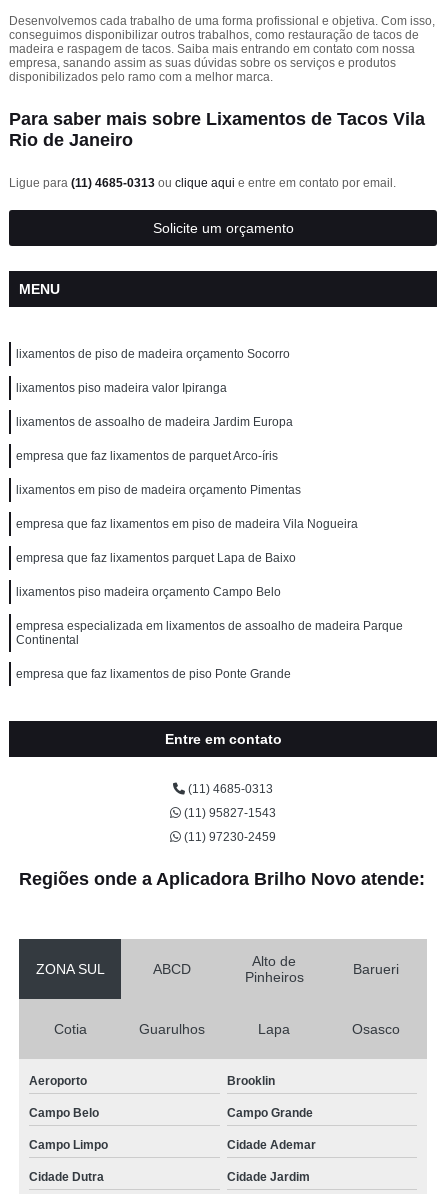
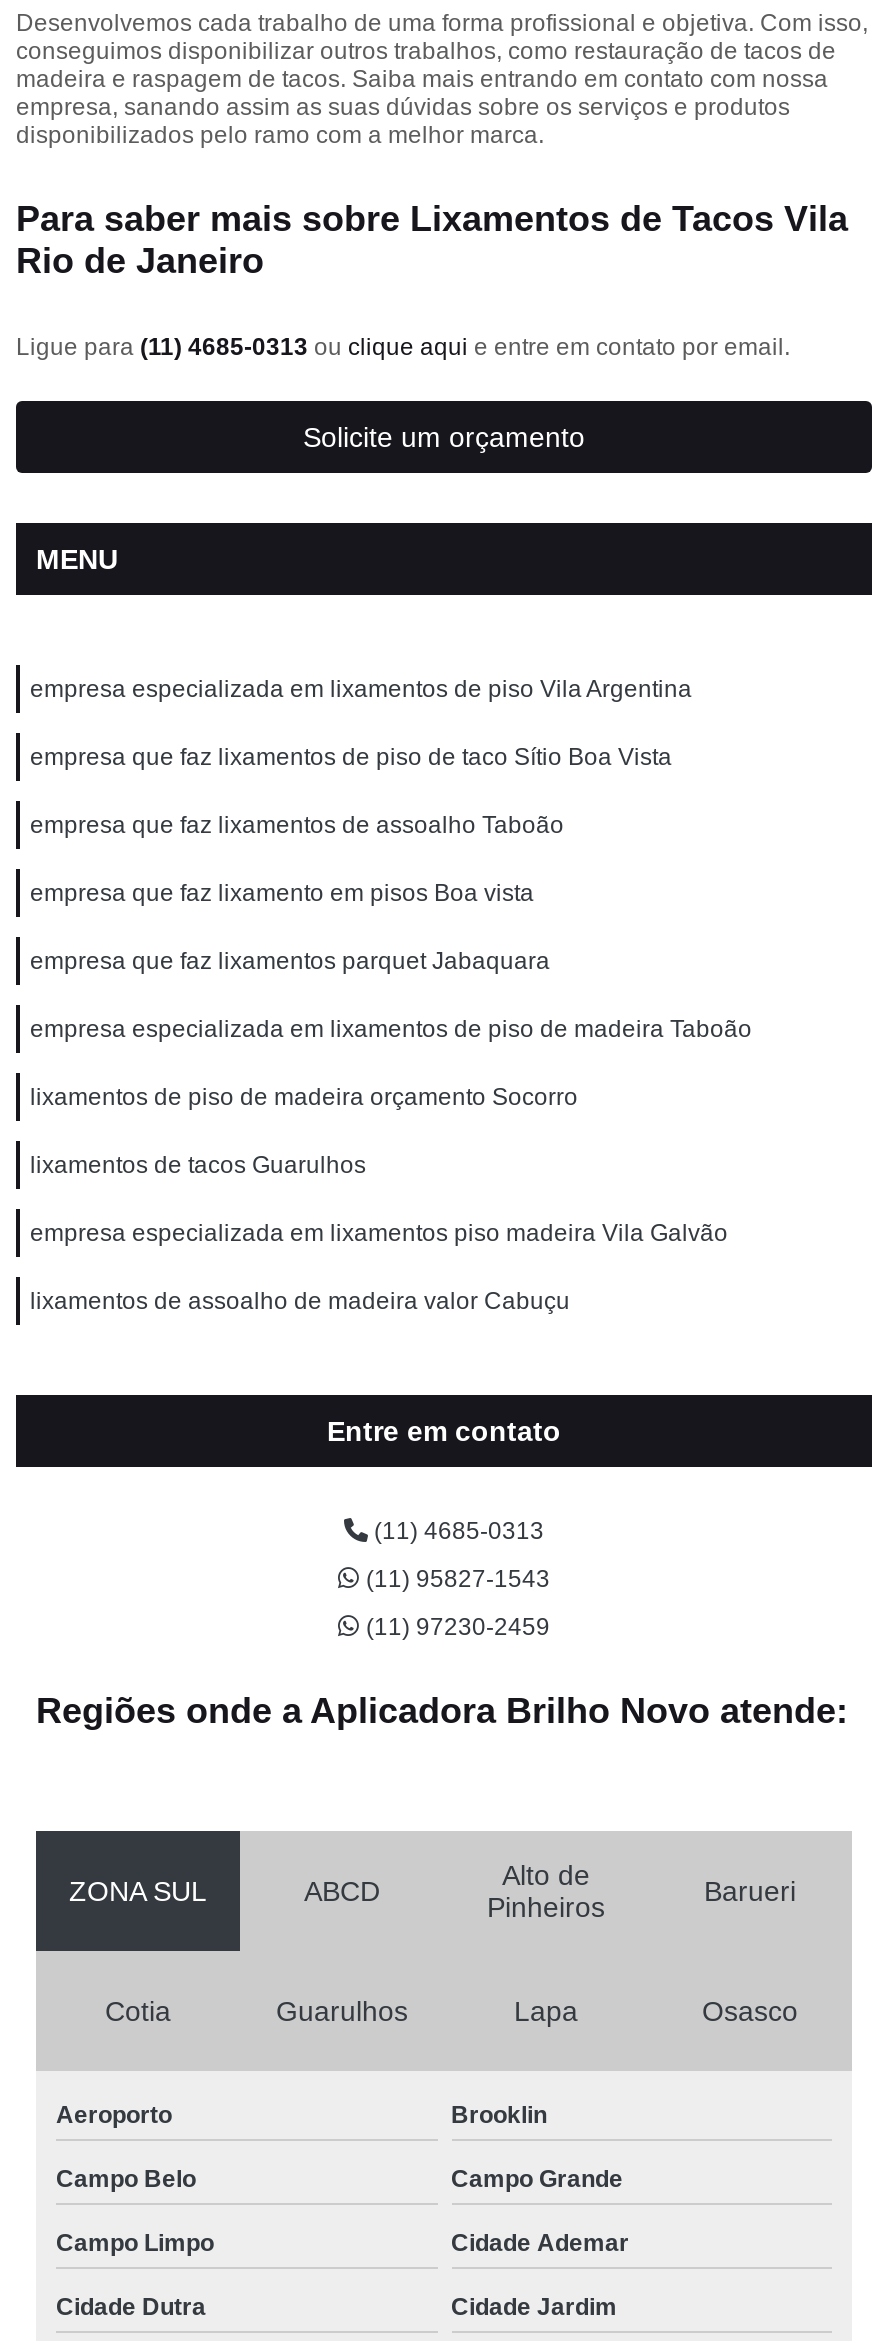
none -> [30,675,752,1043] empresa especializada em lixamentos de piso Vila Argentina | empresa que faz lixamentos de piso de taco Sítio Boa Vista | empresa que faz lixamentos de assoalho Taboão | empresa que faz lixamento em pisos Boa vista | empresa que faz lixamentos parquet Jabaquara | empresa especializada em lixamentos de piso de madeira Taboão
moved [16,347,290,361] -> [30,1083,578,1111]: lixamentos de piso de madeira orçamento Socorro
[16,381,403,681] lixamentos piso madeira valor Ipiranga | lixamentos de assoalho de madeira Jardim Europa | empresa que faz lixamentos de parquet Arco-íris | lixamentos em piso de madeira orçamento Pimentas | empresa que faz lixamentos em piso de madeira Vila Nogueira | empresa que faz lixamentos parquet Lapa de Baixo | lixamentos piso madeira orçamento Campo Belo | empresa especializada em lixamentos de assoalho de madeira Parque | Continental | empresa que faz lixamentos de piso Ponte Grande -> [30,1151,728,1315] lixamentos de tacos Guarulhos | empresa especializada em lixamentos piso madeira Vila Galvão | lixamentos de assoalho de madeira valor Cabuçu

